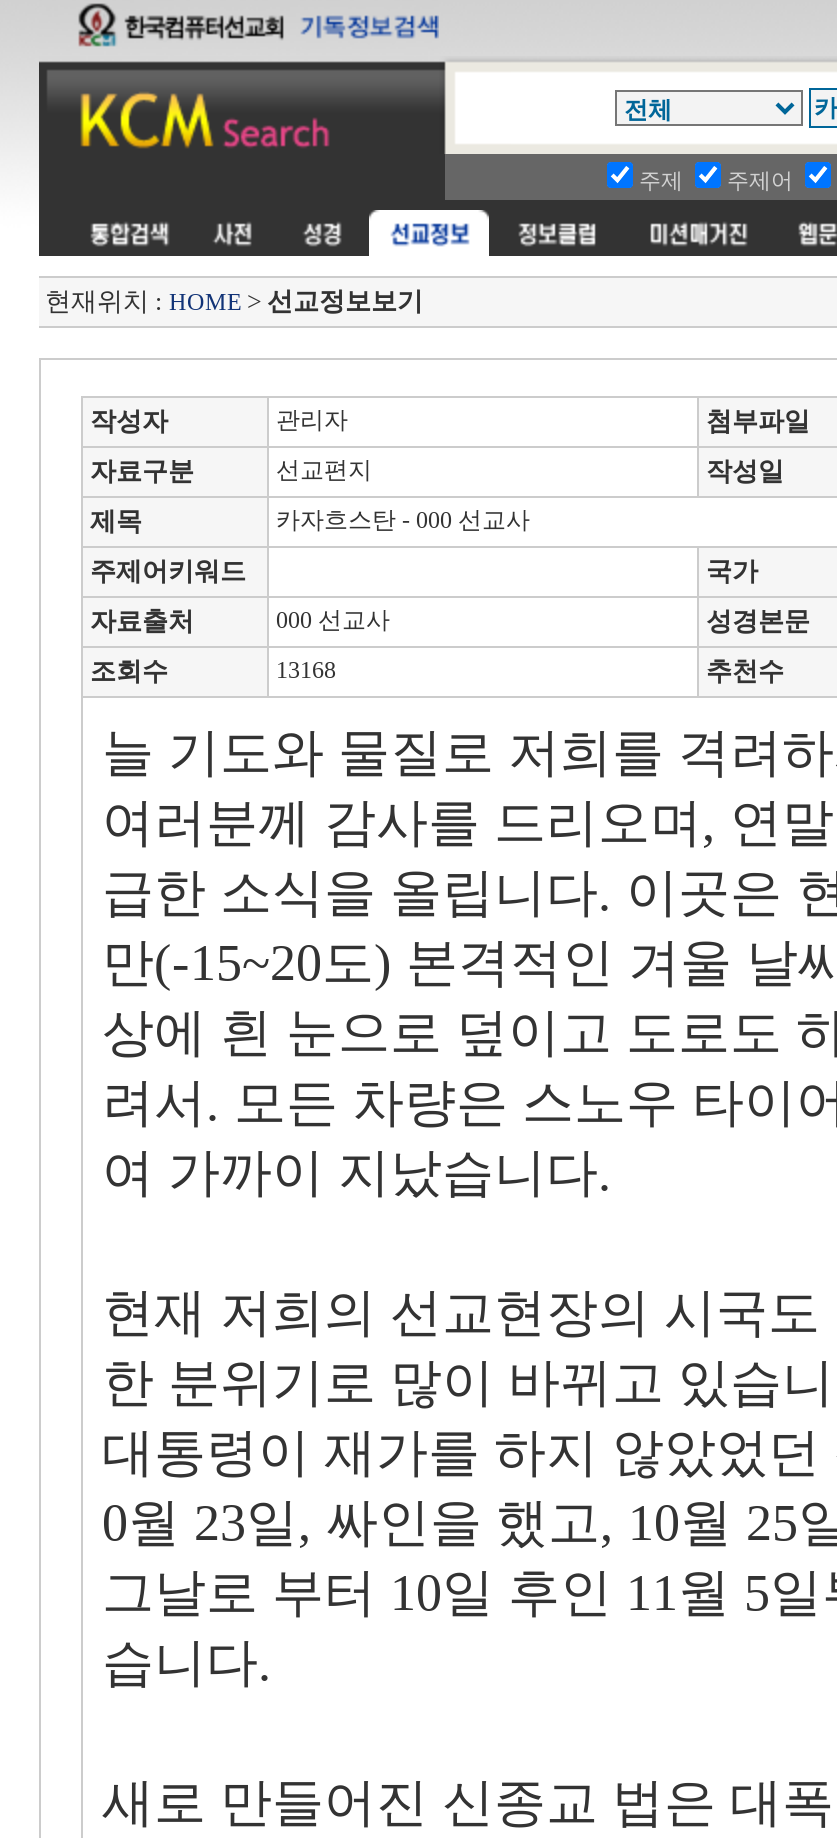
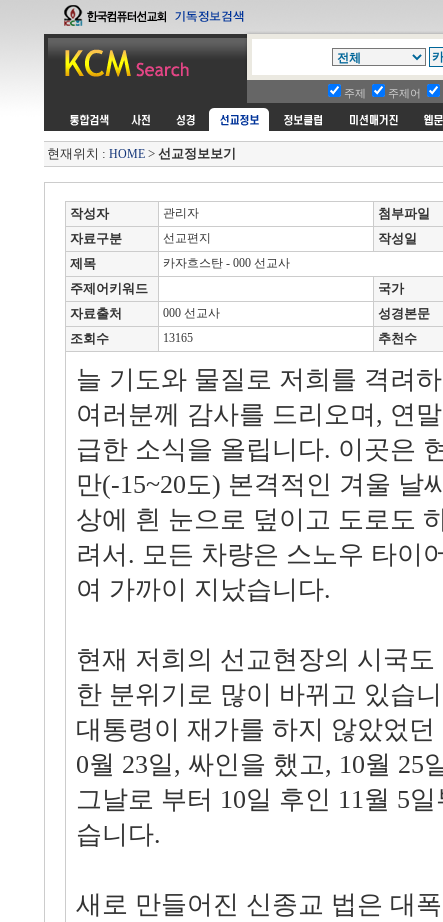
[270,656,336,684] 13168 -> [159,331,192,345] 13165

